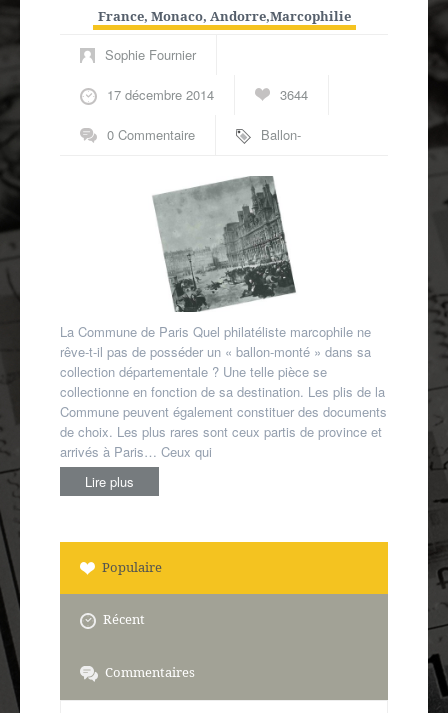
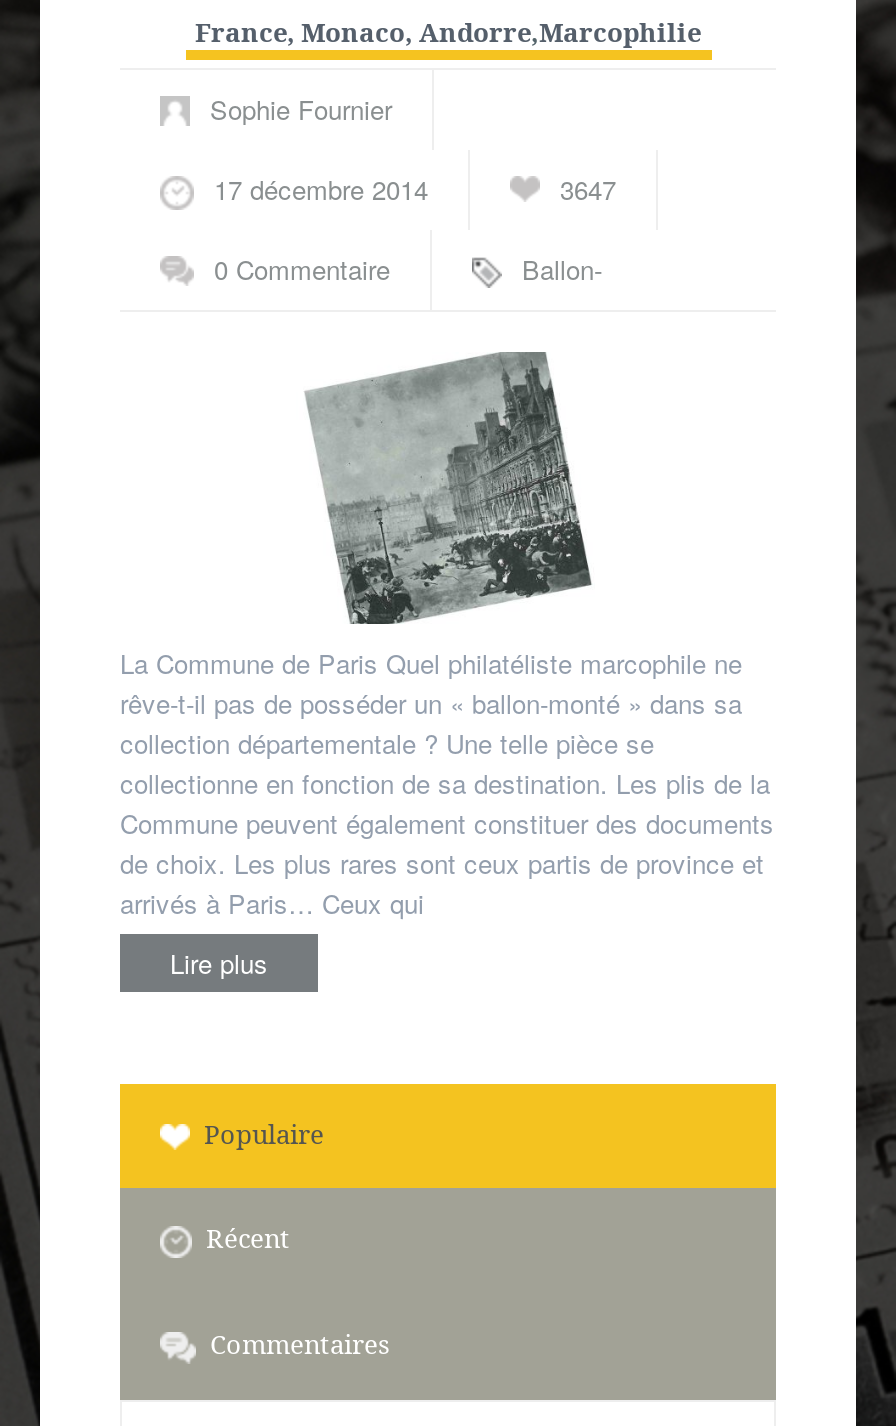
[280,85,308,104] 3644 -> [560,170,616,208] 3647

